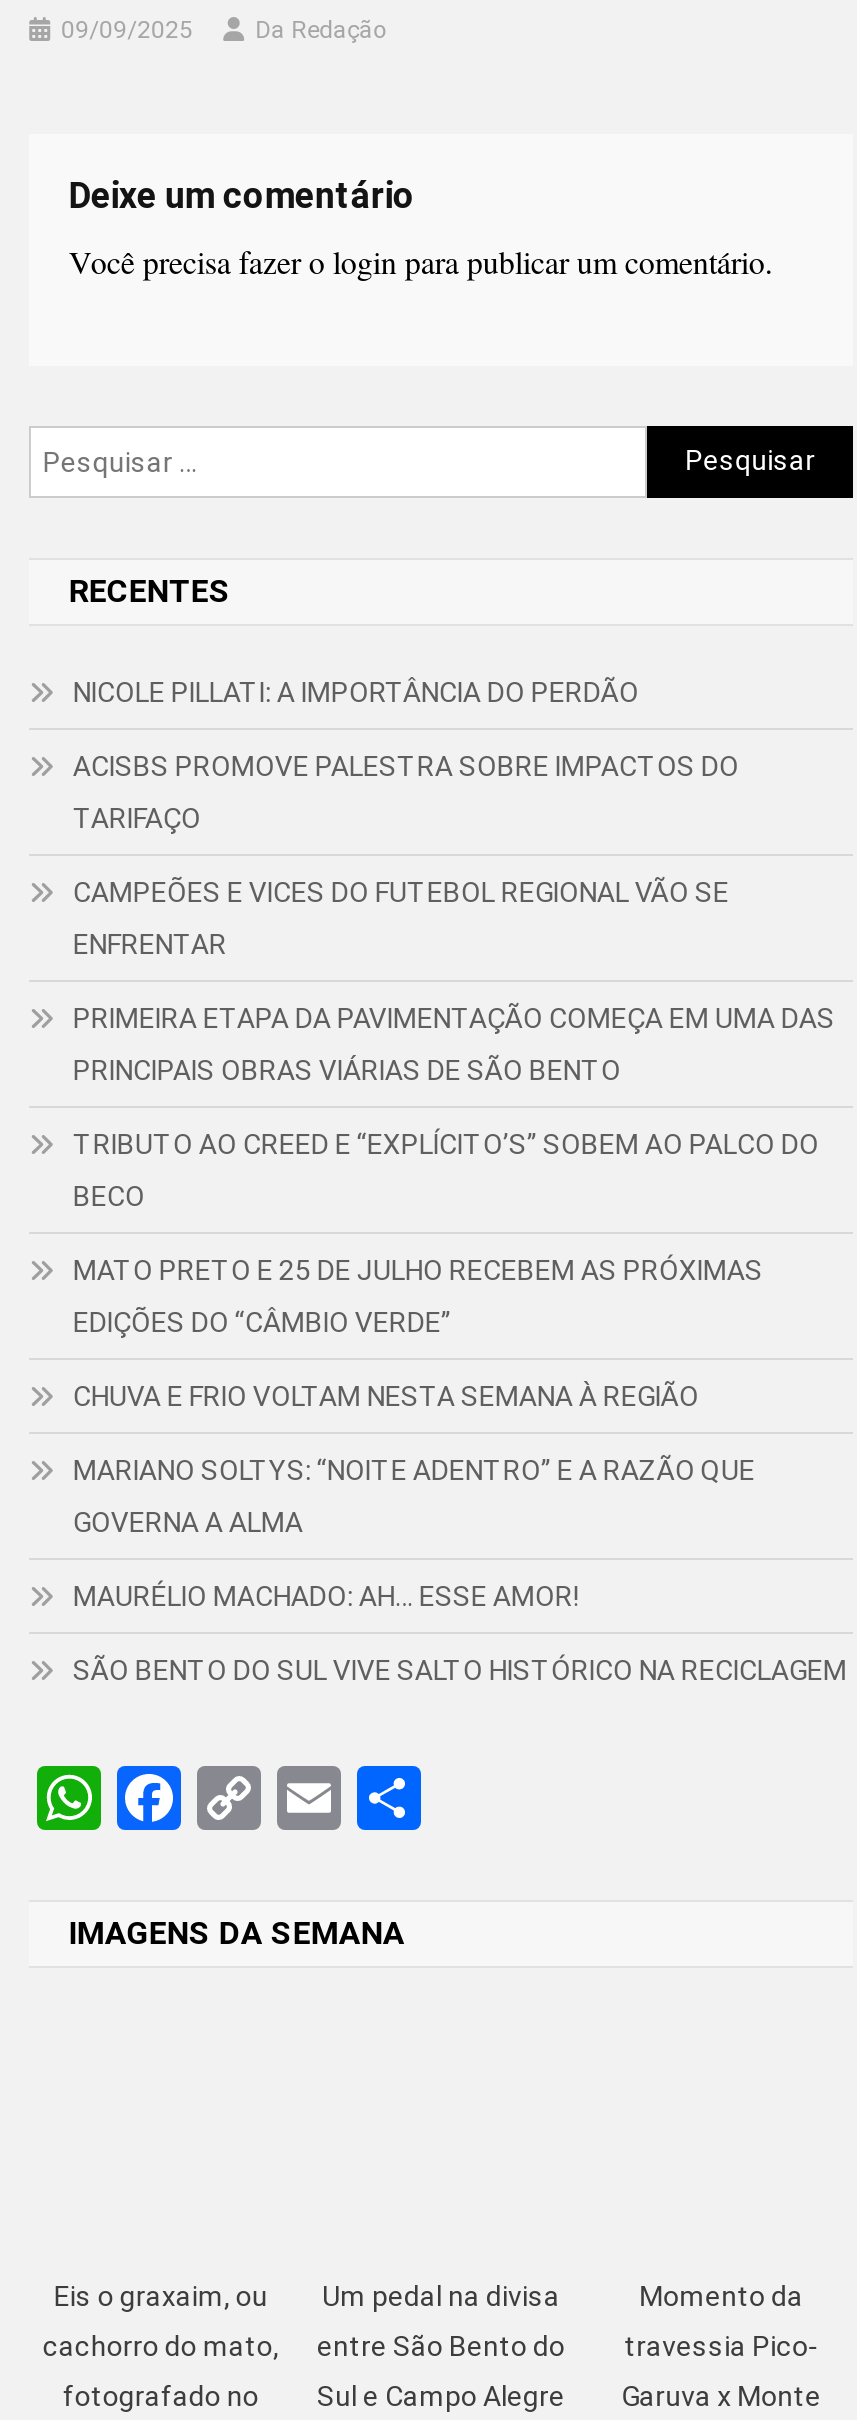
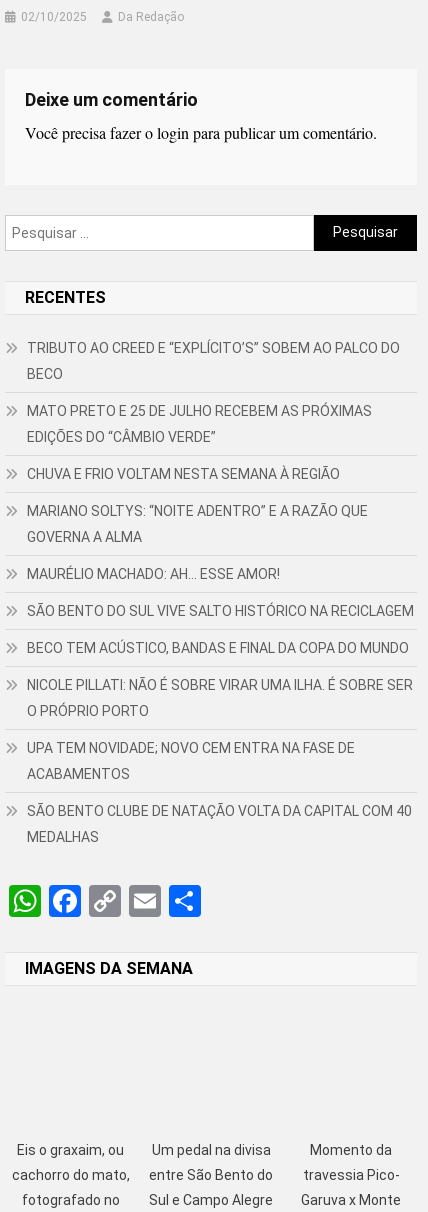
[61,16,193,44] 09/09/2025 -> [21,10,87,24] 02/10/2025
[73,676,835,1086] NICOLE PILLATI: A IMPORTÂNCIA DO PERDÃO | ACISBS PROMOVE PALESTRA SOBRE IMPACTOS DO | TARIFAÇO | CAMPEÕES E VICES DO FUTEBOL REGIONAL VÃO SE | ENFRENTAR | PRIMEIRA ETAPA DA PAVIMENTAÇÃO COMEÇA EM UMA DAS | PRINCIPAIS OBRAS VIÁRIAS DE SÃO BENTO -> none
moved [73,1128,847,1686] -> [27,340,414,619]: TRIBUTO AO CREED E “EXPLÍCITO’S” SOBEM AO PALCO DO | BECO | MATO PRETO E 25 DE JULHO RECEBEM AS PRÓXIMAS | ... | MAURÉLIO MACHADO: AH… ESSE AMOR! | SÃO BENTO DO SUL VIVE SALTO HISTÓRICO NA RECICLAGEM
none -> [27,640,413,845] BECO TEM ACÚSTICO, BANDAS E FINAL DA COPA DO MUNDO | NICOLE PILLATI: NÃO É SOBRE VIRAR UMA ILHA. É SOBRE SER | O PRÓPRIO PORTO | UPA TEM NOVIDADE; NOVO CEM ENTRA NA FASE DE | ACABAMENTOS | SÃO BENTO CLUBE DE NATAÇÃO VOLTA DA CAPITAL COM 40 | MEDALHAS

